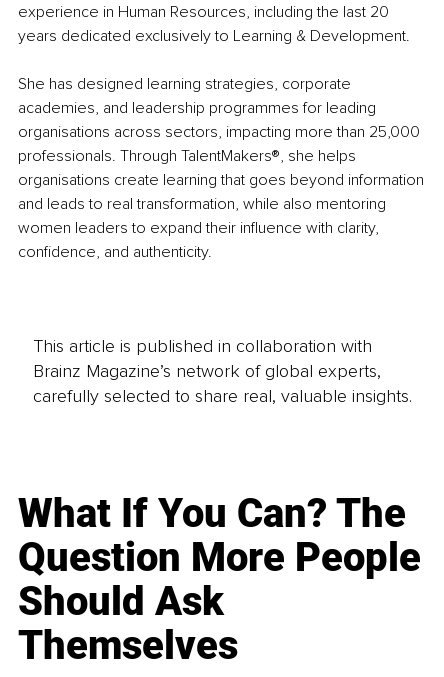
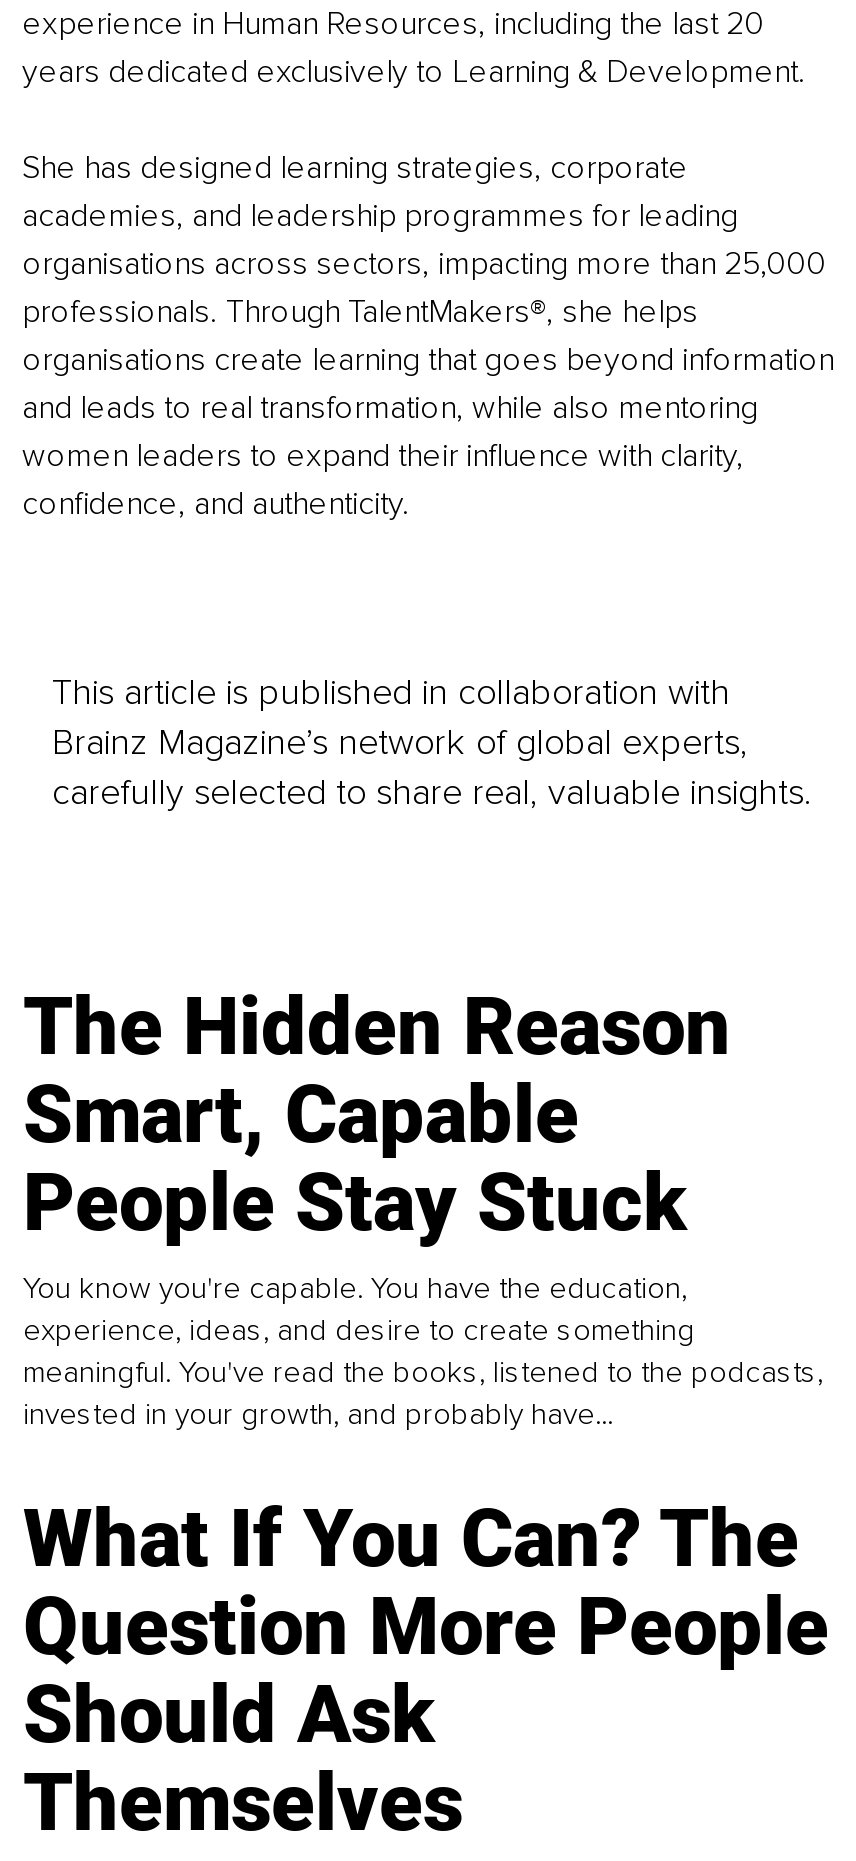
none -> [23,980,823,1432] The Hidden Reason | Smart, Capable | People Stay Stuck | You know you're capable. You have the education, | experience, ideas, and desire to create something | meaningful. You've read the books, listened to the podcasts, | invested in your growth, and probably have...

